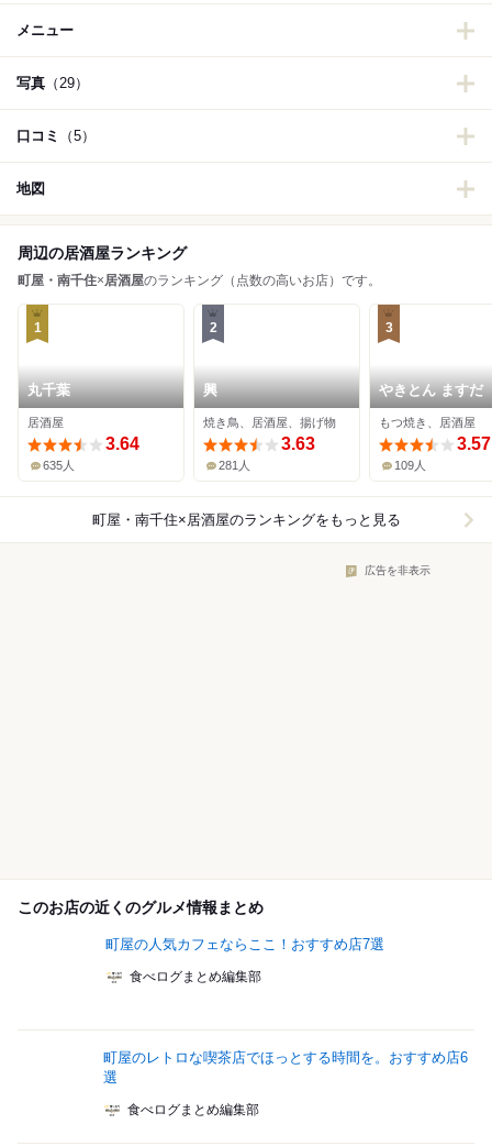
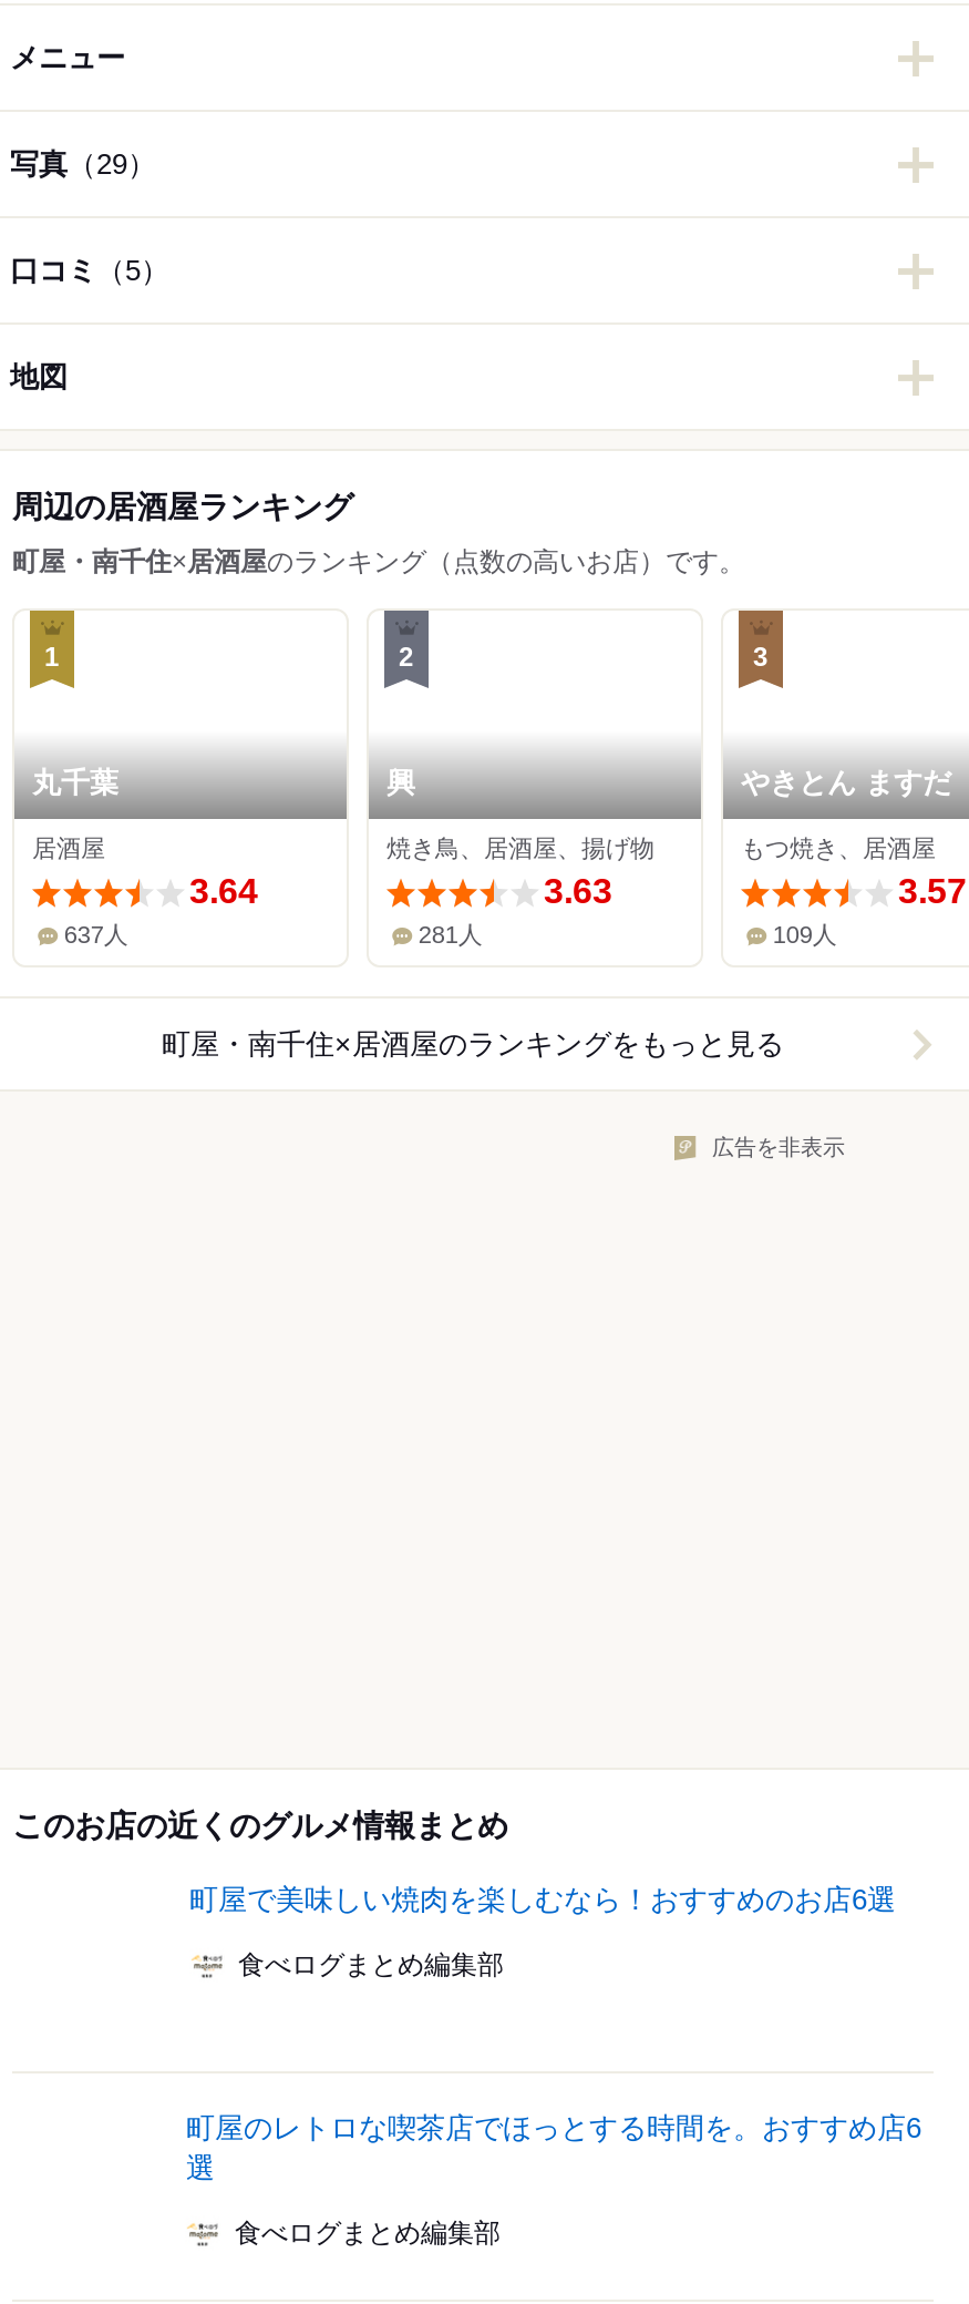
[43,459,75,472] 635人 -> [64,922,128,948] 637人
[105,936,384,953] 町屋の人気カフェならここ！おすすめ店7選 -> [189,1884,896,1917] 町屋で美味しい焼肉を楽しむなら！おすすめのお店6選

